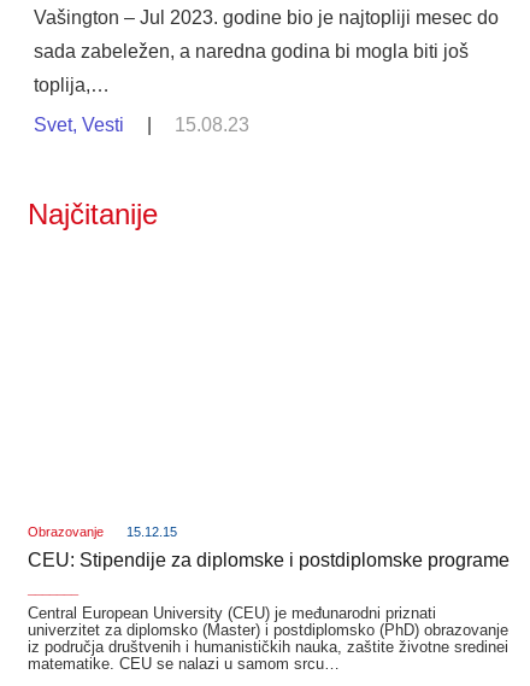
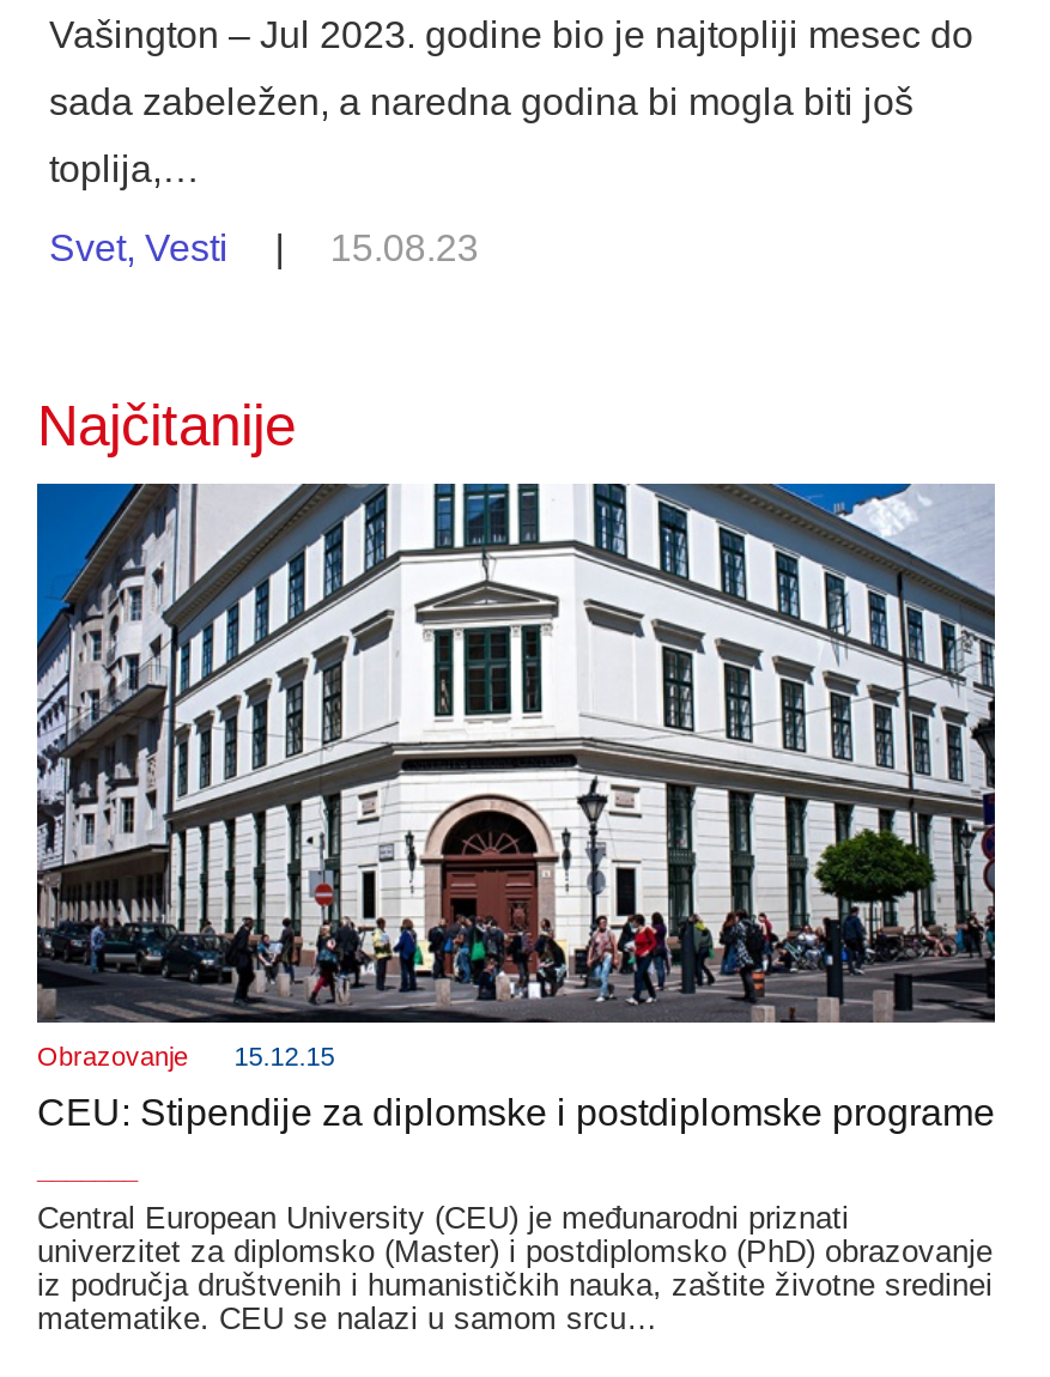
none -> [35,480,997,1026] [image]

